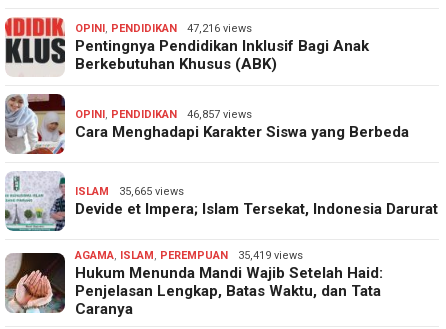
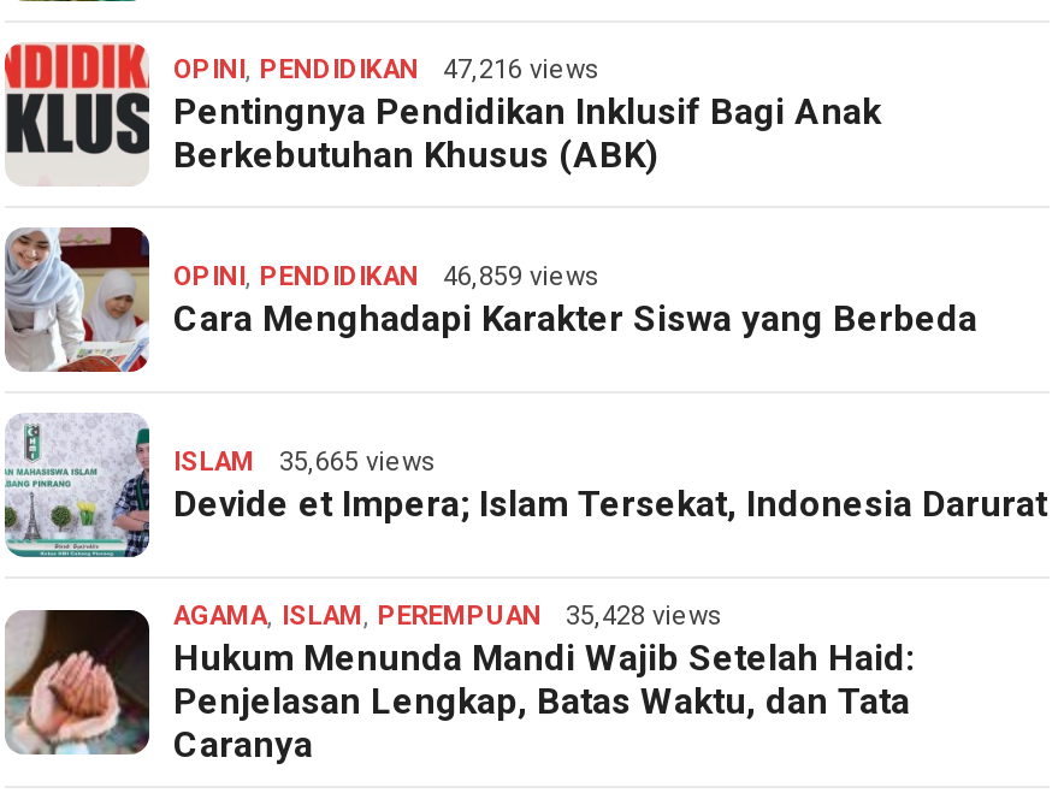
[75,108,252,121] OPINI, PENDIDIKAN 46,857 views -> [173,261,599,292] OPINI, PENDIDIKAN 46,859 views
[75,249,303,262] AGAMA, ISLAM, PEREMPUAN 35,419 views -> [173,600,722,631] AGAMA, ISLAM, PEREMPUAN 35,428 views

